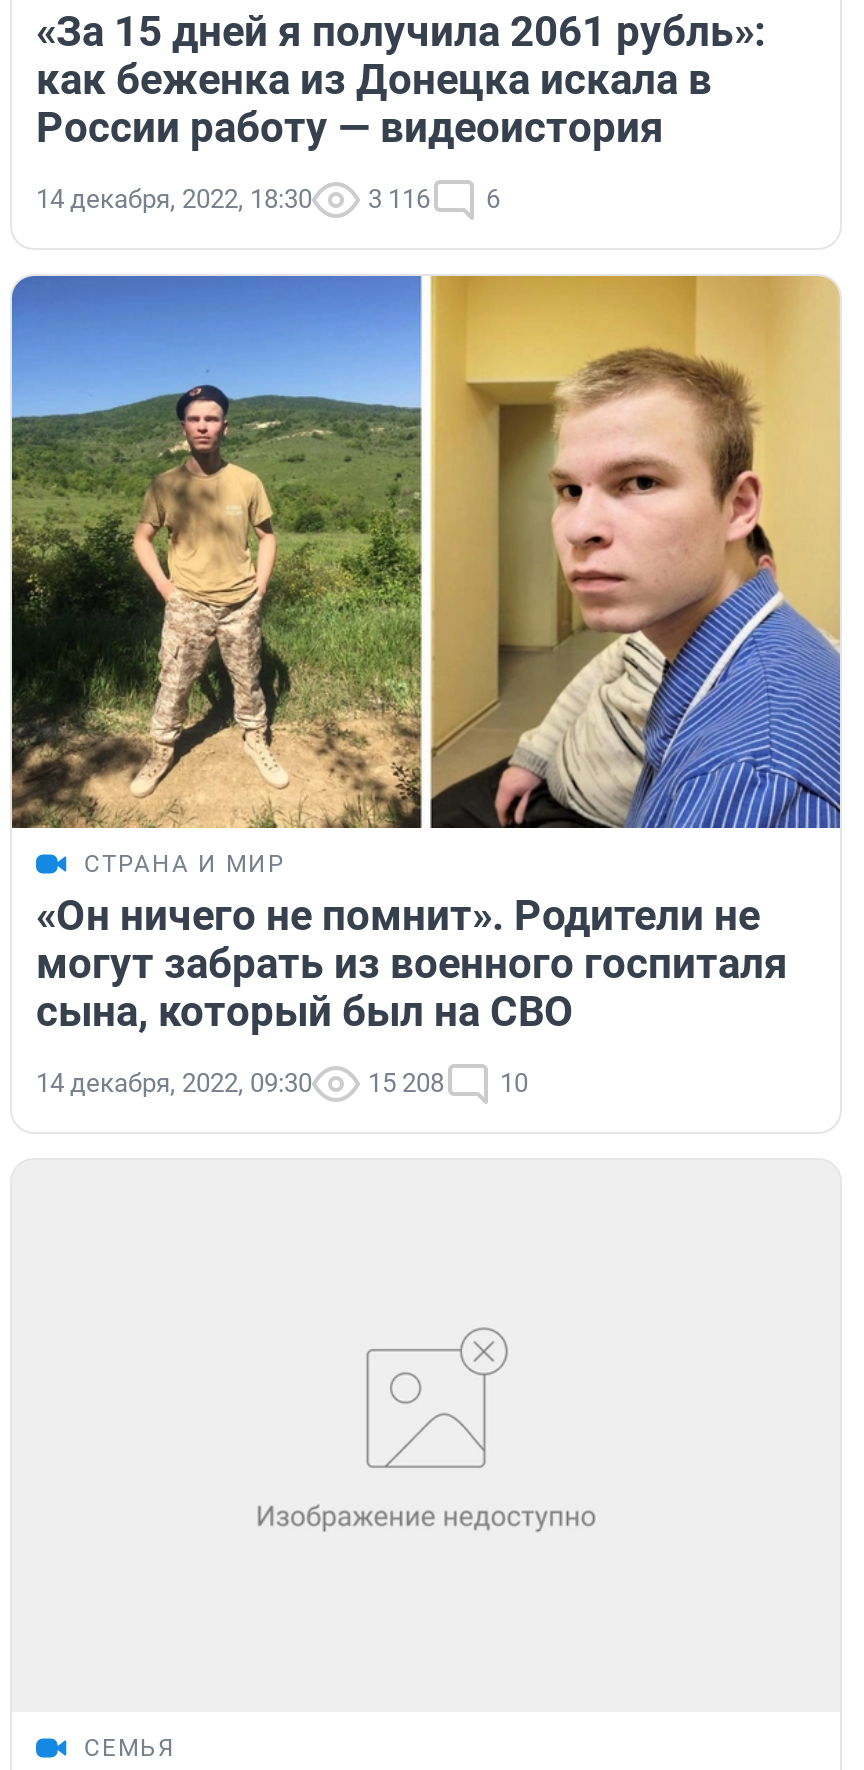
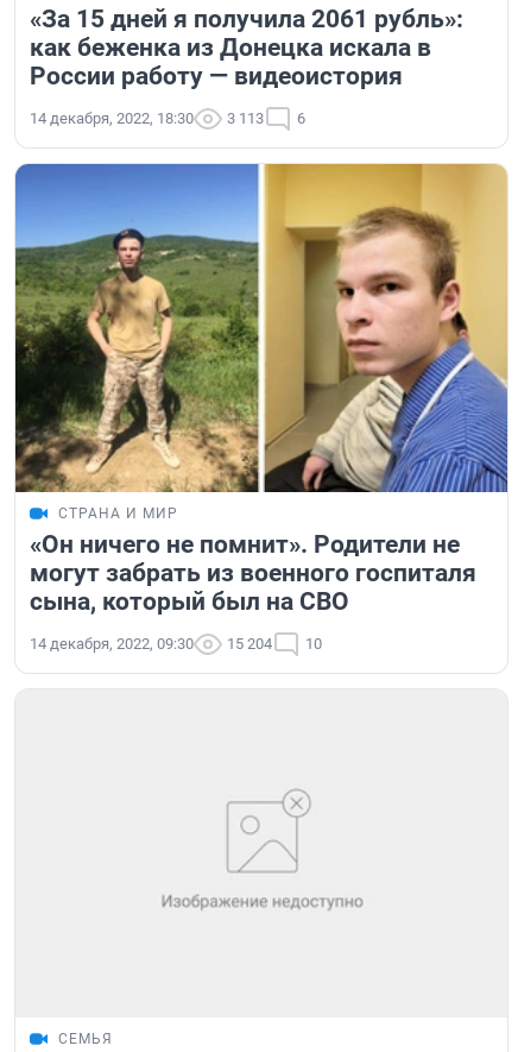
[36,184,500,214] 14 декабря, 2022, 18:30 3 116 6 -> [30,109,305,127] 14 декабря, 2022, 18:30 3 113 6
[36,1068,528,1098] 14 декабря, 2022, 09:30 15 208 10 -> [30,635,322,653] 14 декабря, 2022, 09:30 15 204 10

